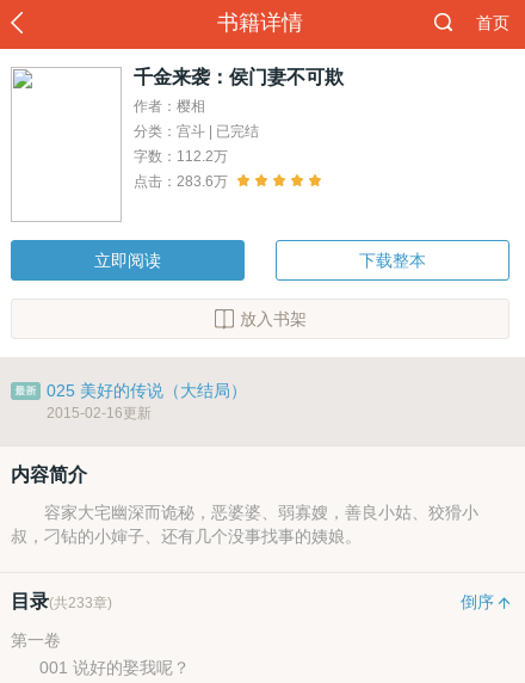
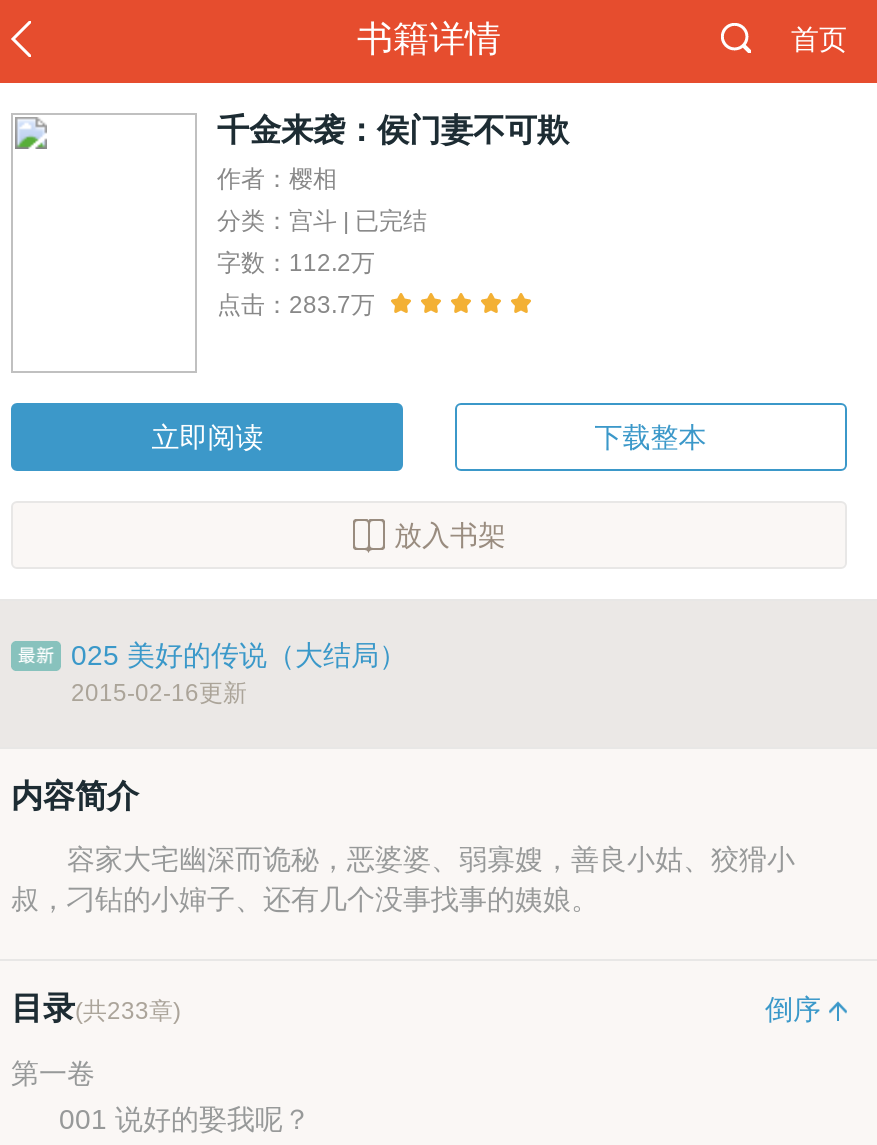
[134,173,231,190] 点击：283.6万 -> [217,291,381,319] 点击：283.7万

